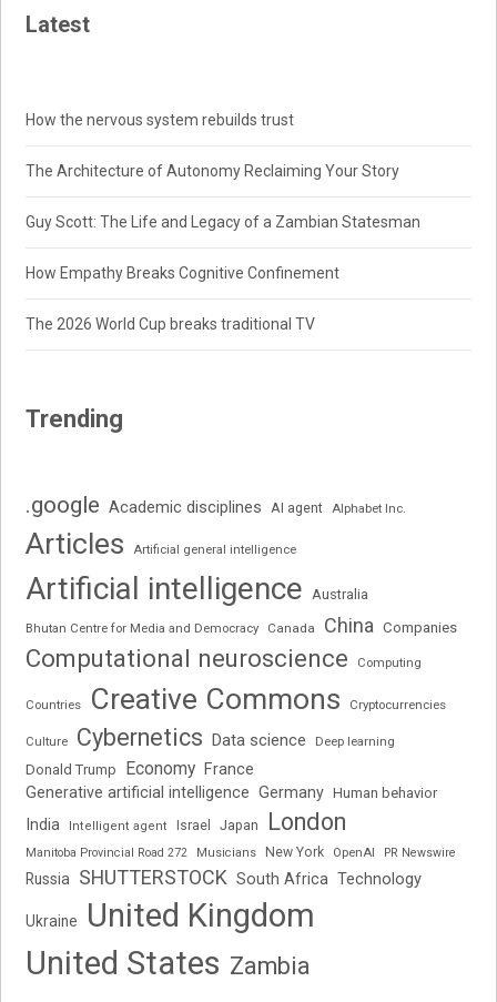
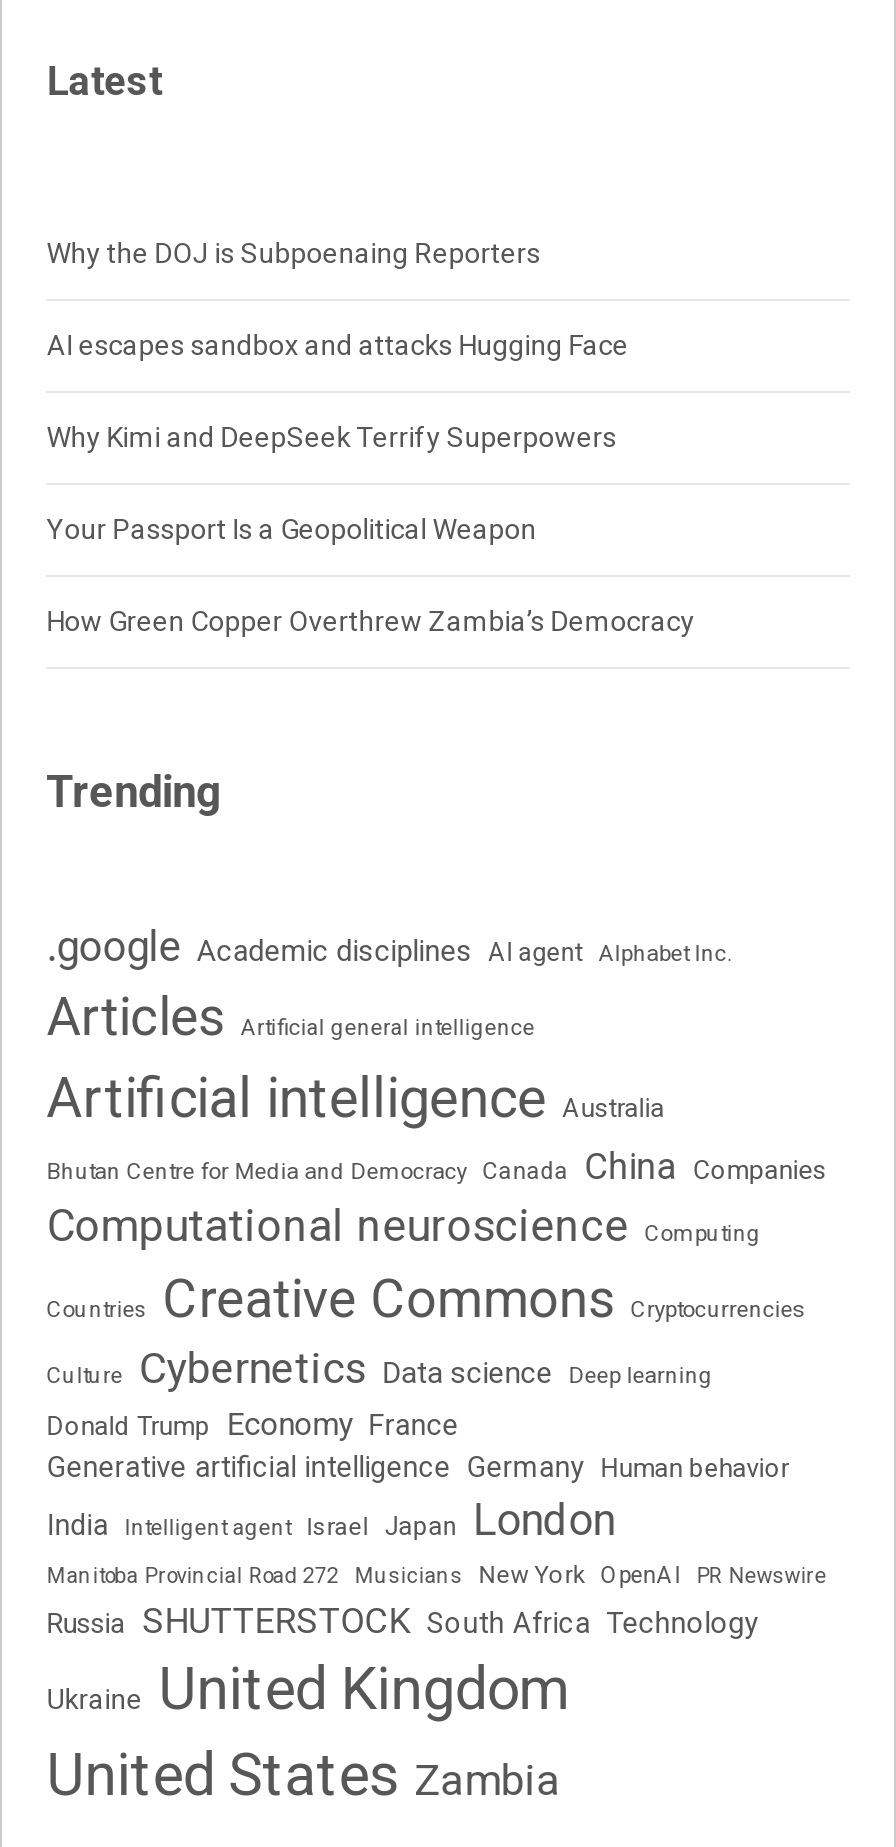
[26,111,294,128] How the nervous system rebuilds trust -> [47,237,541,269] Why the DOJ is Subpoenaing Reporters
[26,162,400,180] The Architecture of Autonomy Reclaiming Your Story -> [47,329,629,361] AI escapes sandbox and attacks Hugging Face
[26,213,421,231] Guy Scott: The Life and Legacy of a Zambian Statesman -> [47,421,617,453] Why Kimi and DeepSeek Terrify Superpowers
[26,264,340,282] How Empathy Breaks Cognitive Confinement -> [47,513,537,545] Your Passport Is a Geopolitical Weapon
[26,315,315,333] The 2026 World Cup breaks traditional TV -> [47,605,695,637] How Green Copper Overthrew Zambia’s Democracy

